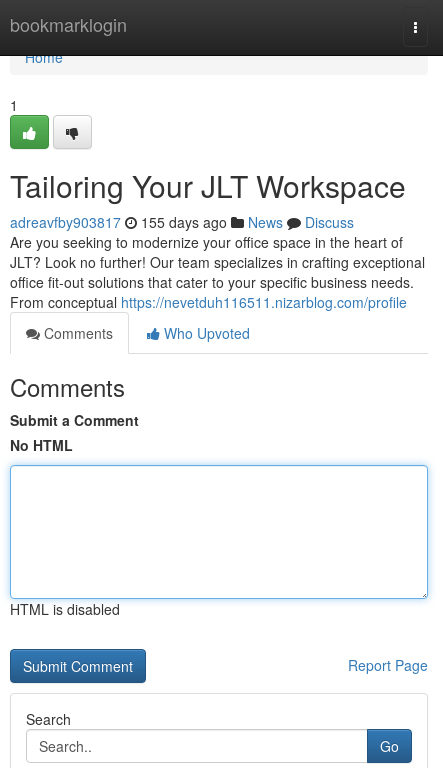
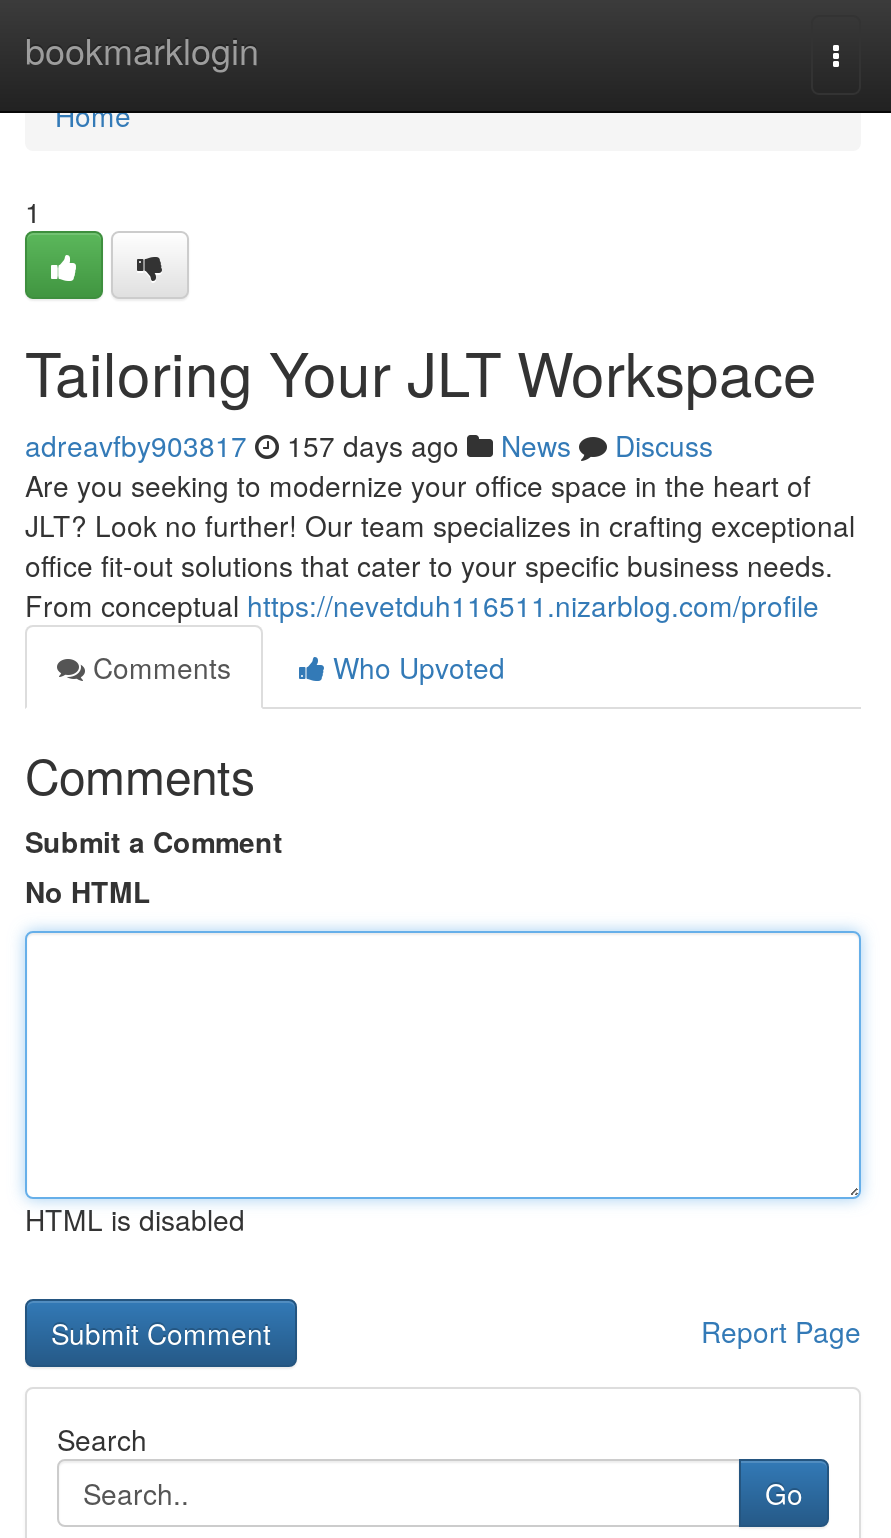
[10,212,354,232] adreavfby903817 155 days ago News Discuss -> [25,425,713,465] adreavfby903817 157 days ago News Discuss

